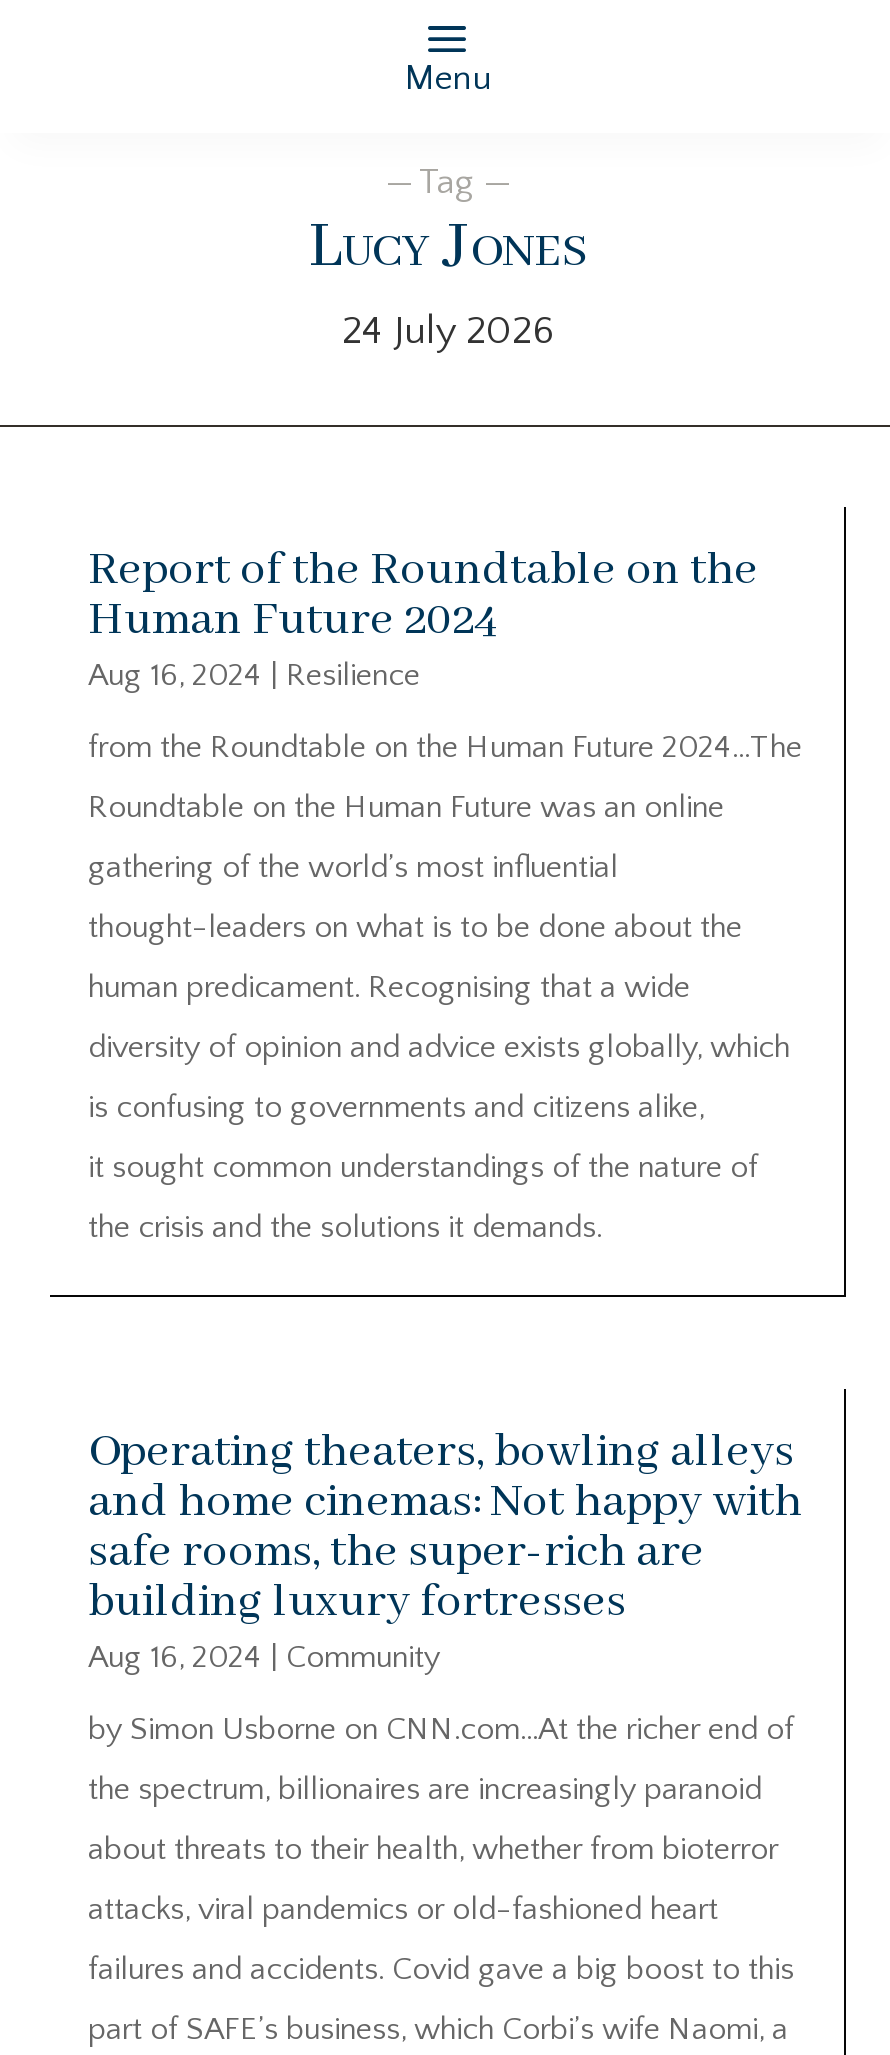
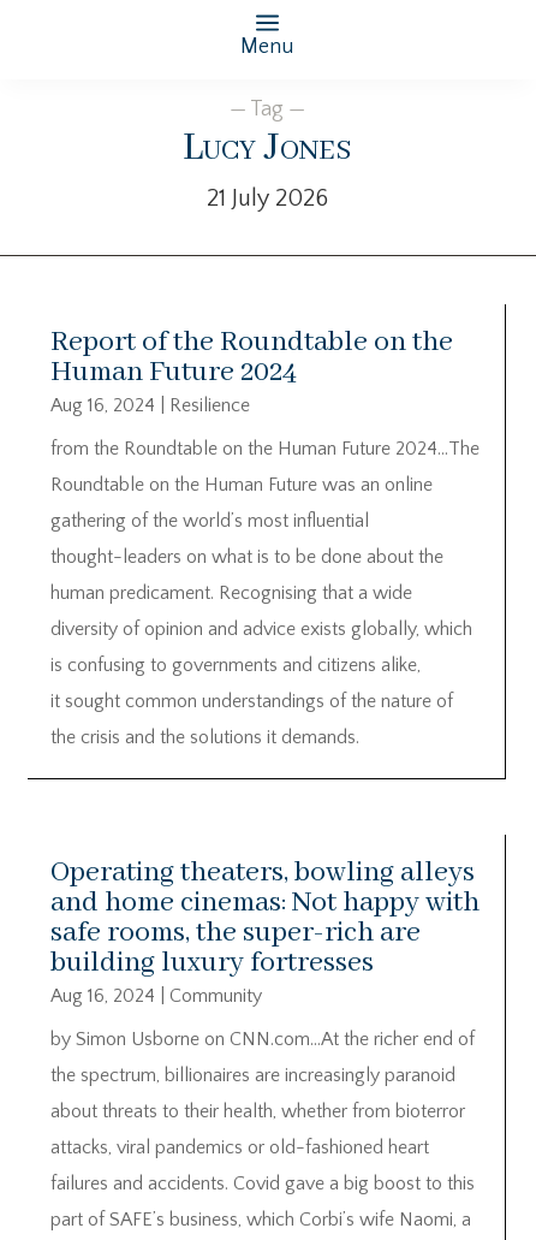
[342,309,554,353] 24 July 2026 -> [206,185,327,212] 21 July 2026

